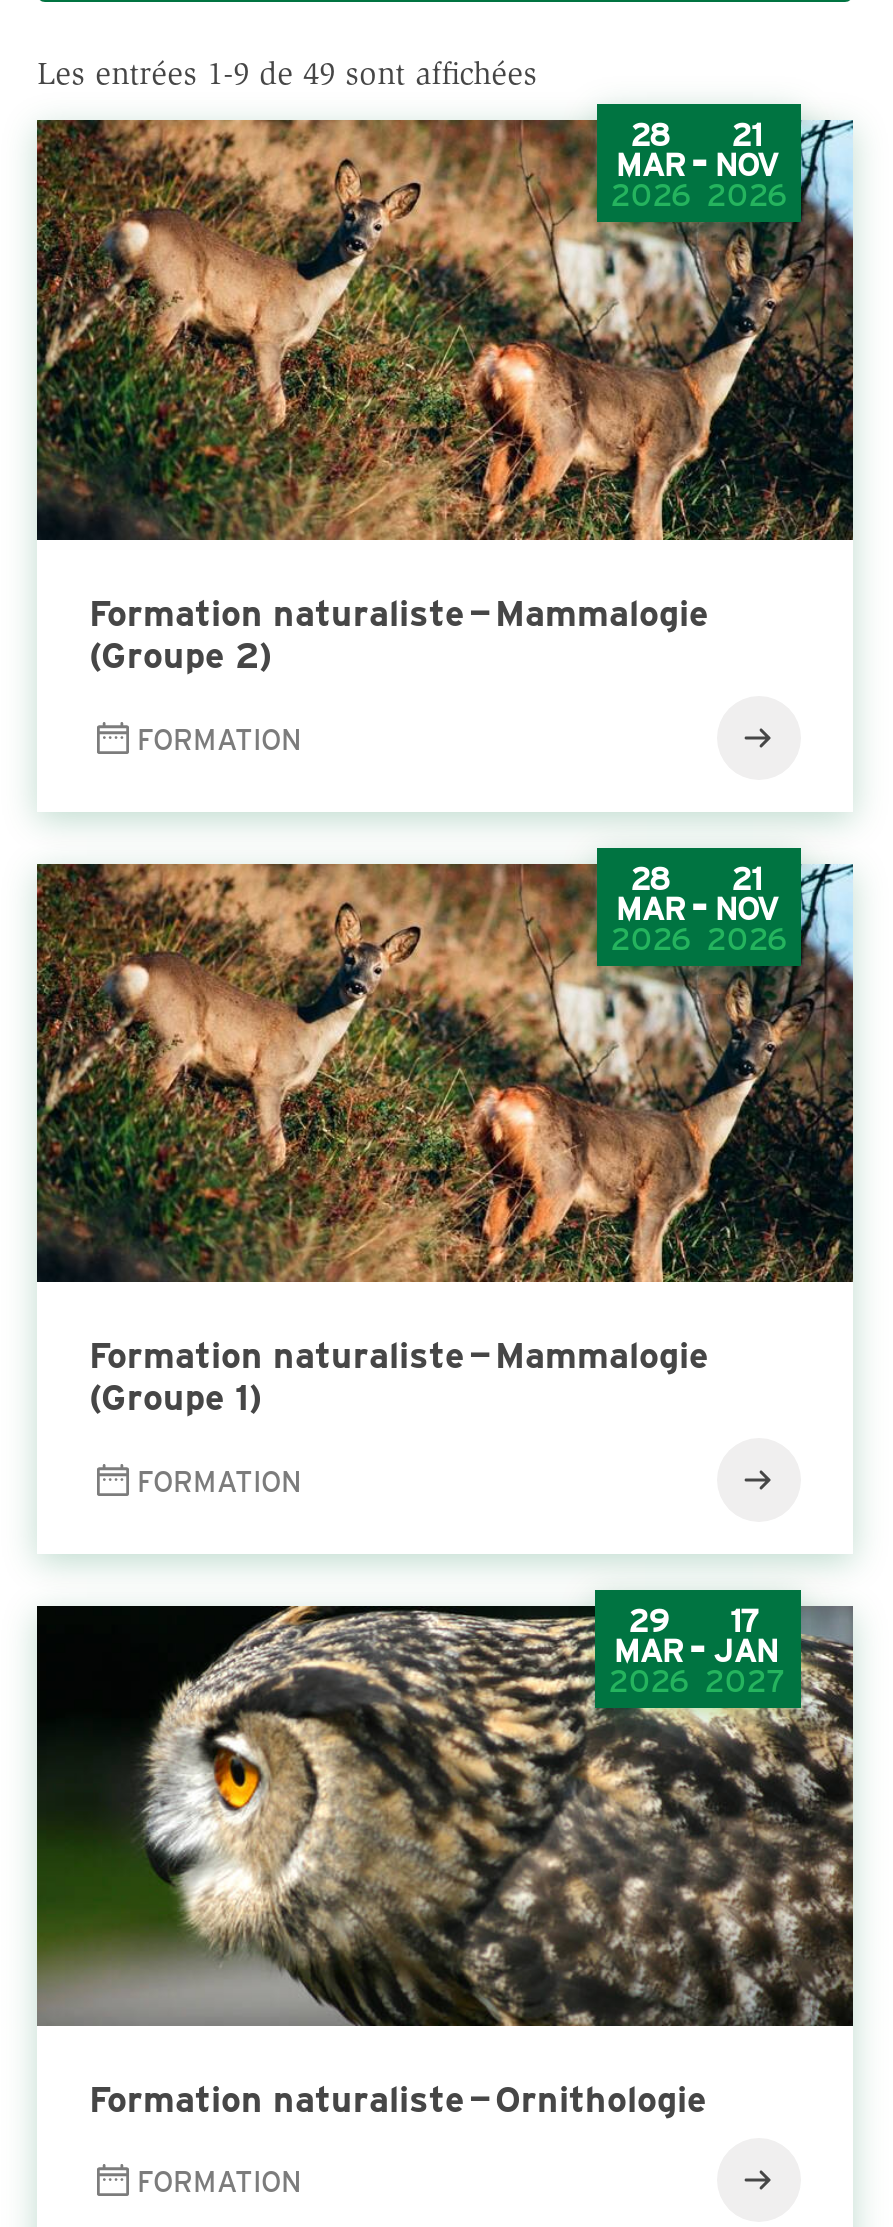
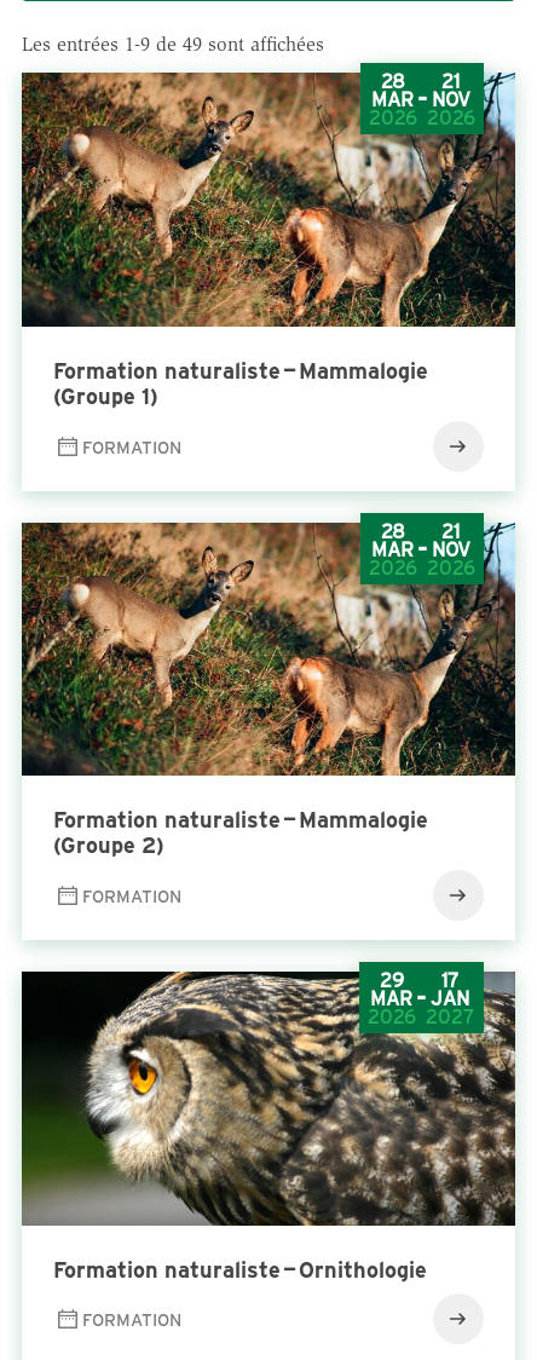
[89,630,273,678] (Groupe 2) -> [53,381,158,410] (Groupe 1)
[89,1373,263,1421] (Groupe 1) -> [53,830,164,859] (Groupe 2)

